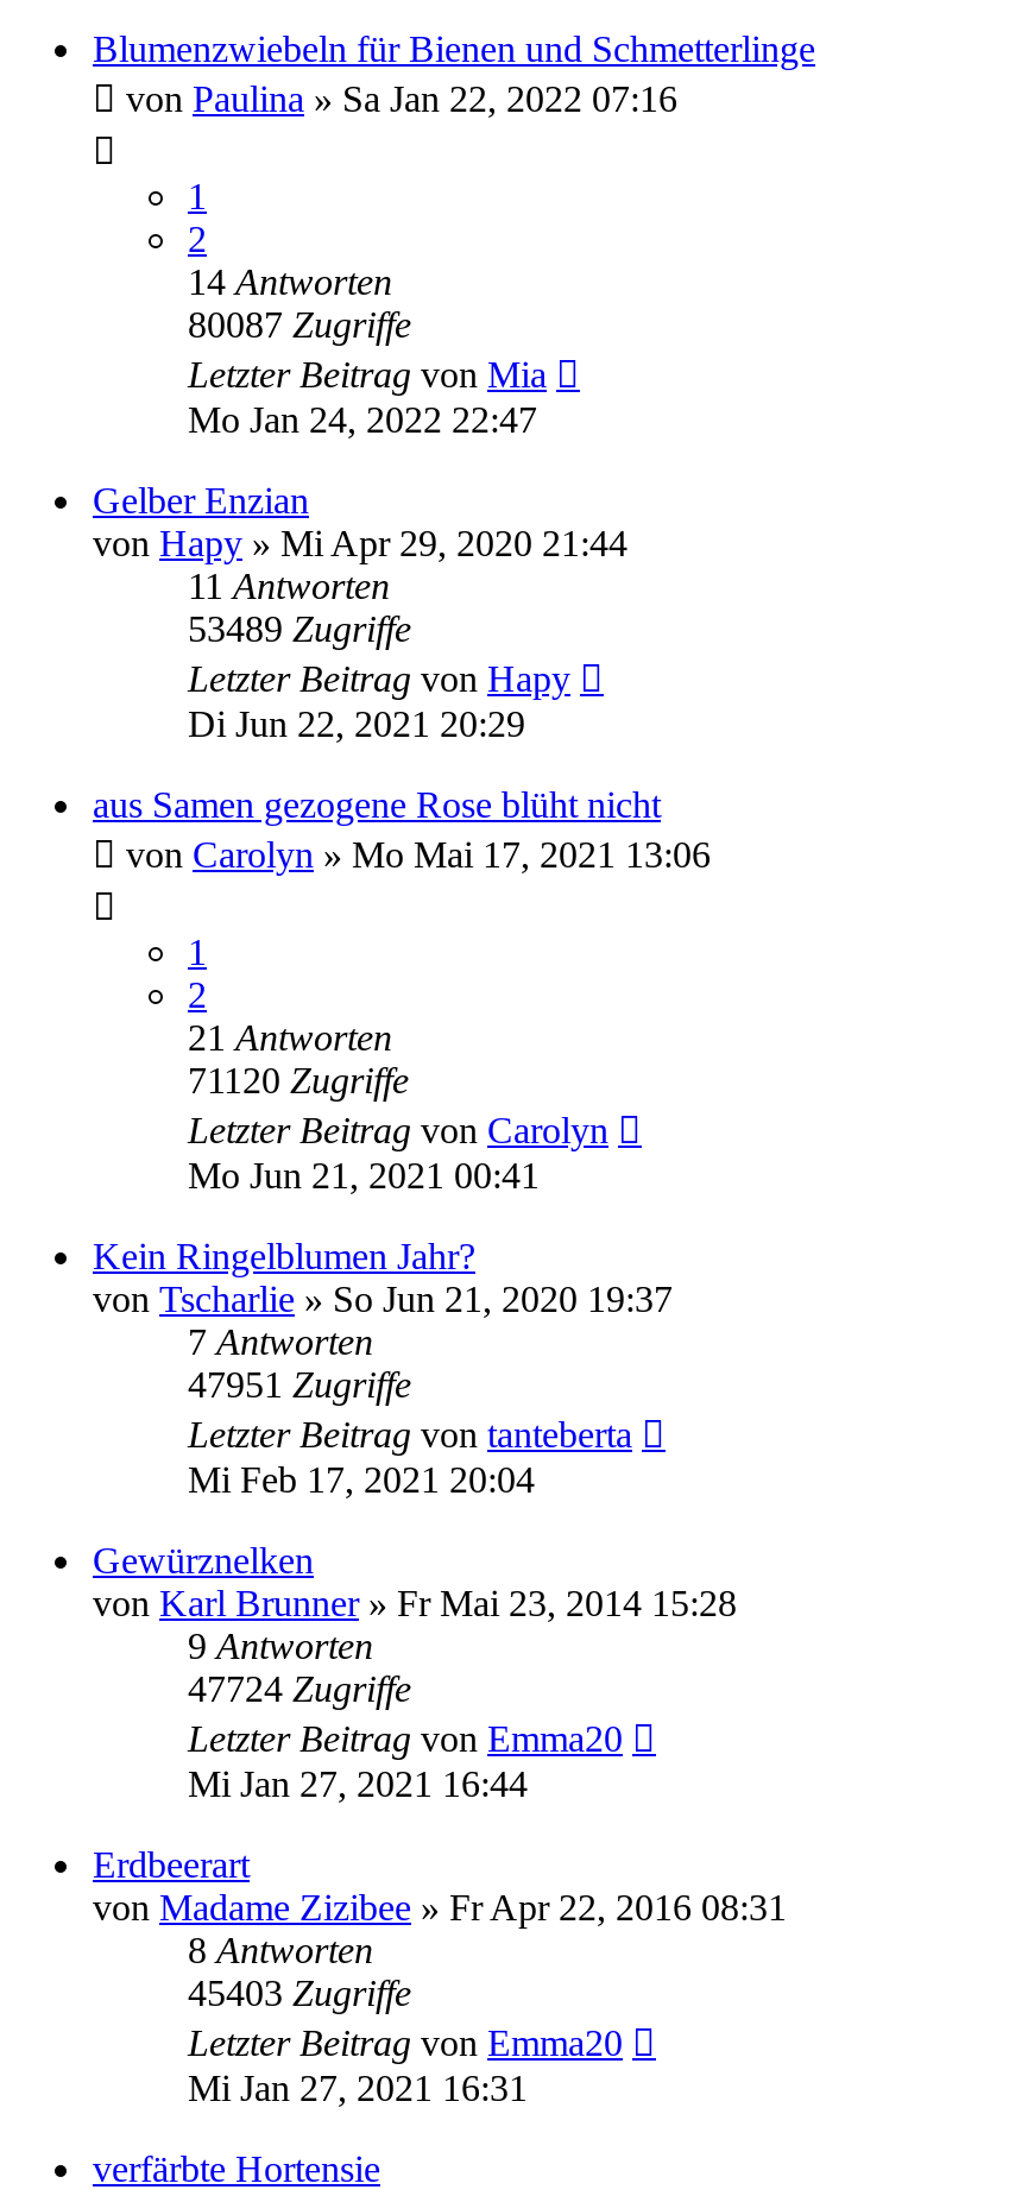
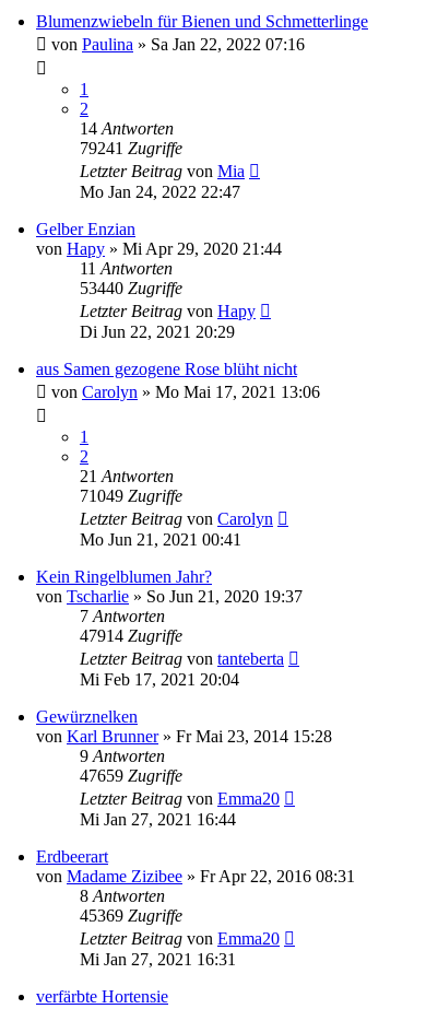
[188,304,411,345] 80087 Zugriffe -> [80,139,182,157] 79241 Zugriffe
[188,608,411,649] 53489 Zugriffe -> [80,279,182,297] 53440 Zugriffe
[188,1060,409,1100] 71120 Zugriffe -> [80,486,182,505] 71049 Zugriffe
[188,1364,411,1405] 47951 Zugriffe -> [80,626,182,645] 47914 Zugriffe
[188,1668,411,1709] 47724 Zugriffe -> [80,766,182,785] 47659 Zugriffe
[188,1973,411,2013] 45403 Zugriffe -> [80,906,182,925] 45369 Zugriffe

